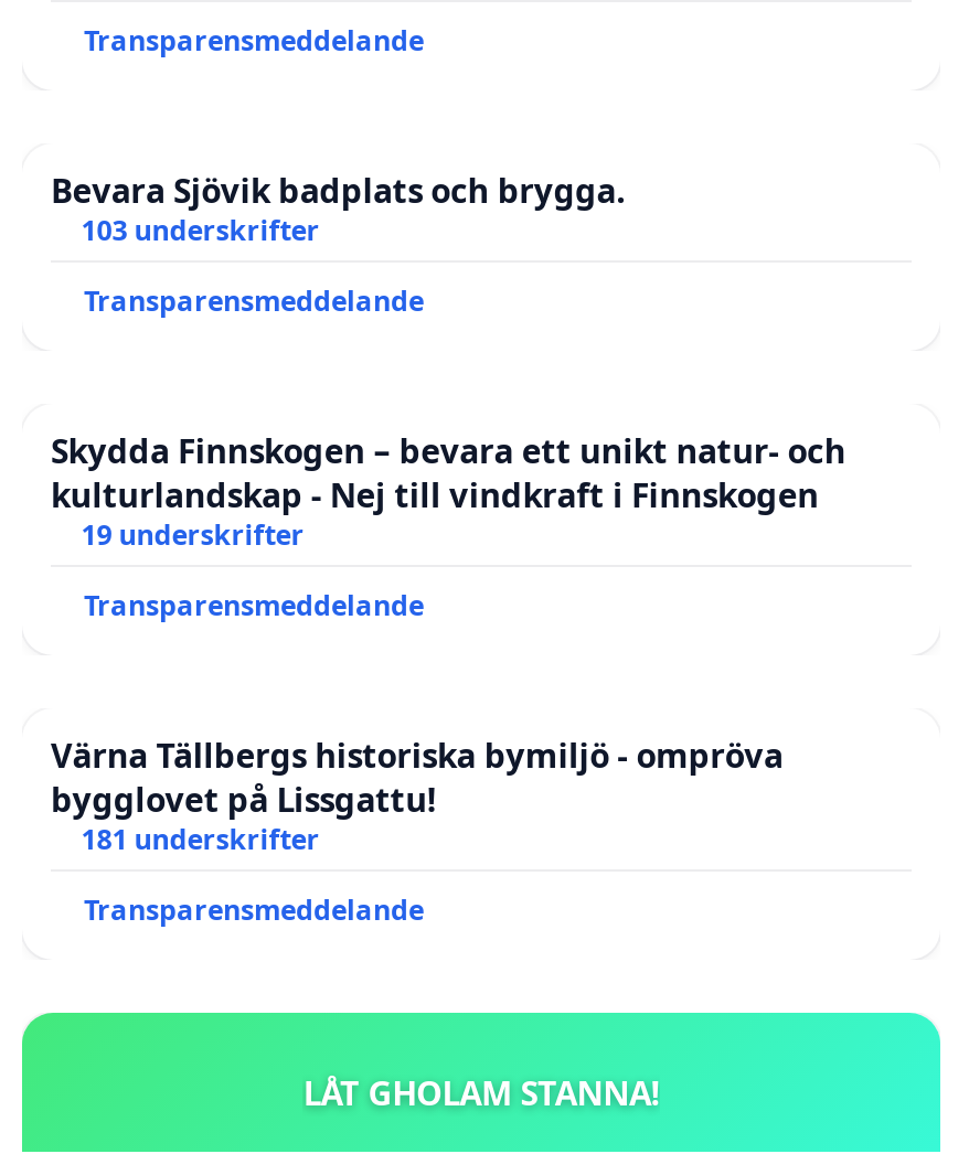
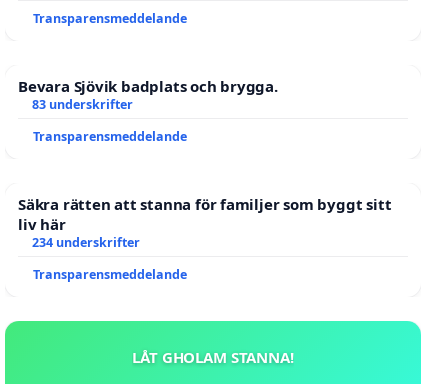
[81,212,320,250] 103 underskrifter -> [32,96,133,113] 83 underskrifter
[51,429,846,859] Skydda Finnskogen – bevara ett unikt natur- och | kulturlandskap - Nej till vindkraft i Finnskogen | 19 underskrifter | Transparensmeddelande | Värna Tällbergs historiska bymiljö - ompröva | bygglovet på Lissgattu! | 181 underskrifter -> [18,194,391,251] Säkra rätten att stanna för familjer som byggt sitt | liv här | 234 underskrifter

